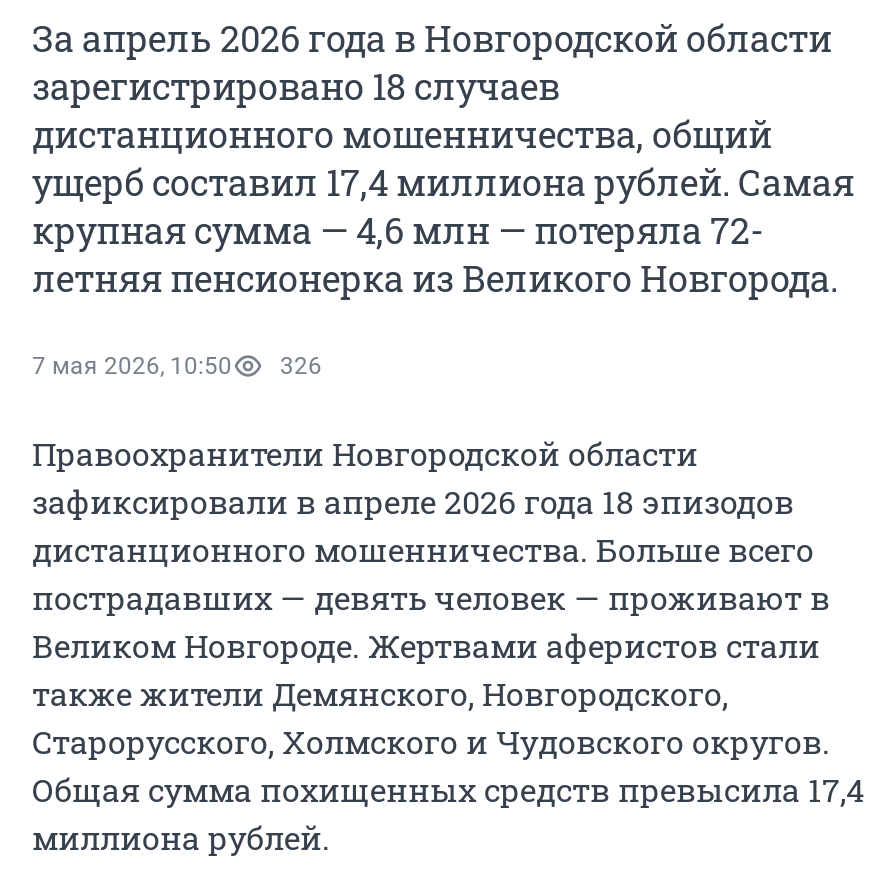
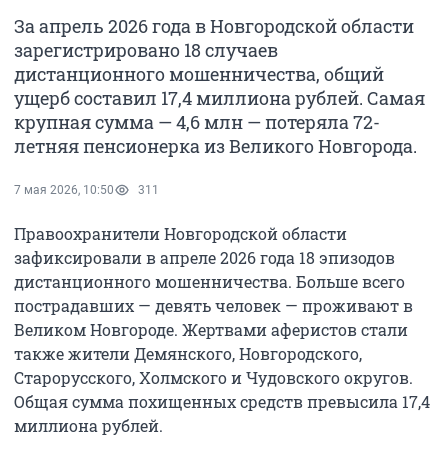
[32,352,322,380] 7 мая 2026, 10:50 326 -> [14,183,159,197] 7 мая 2026, 10:50 311

